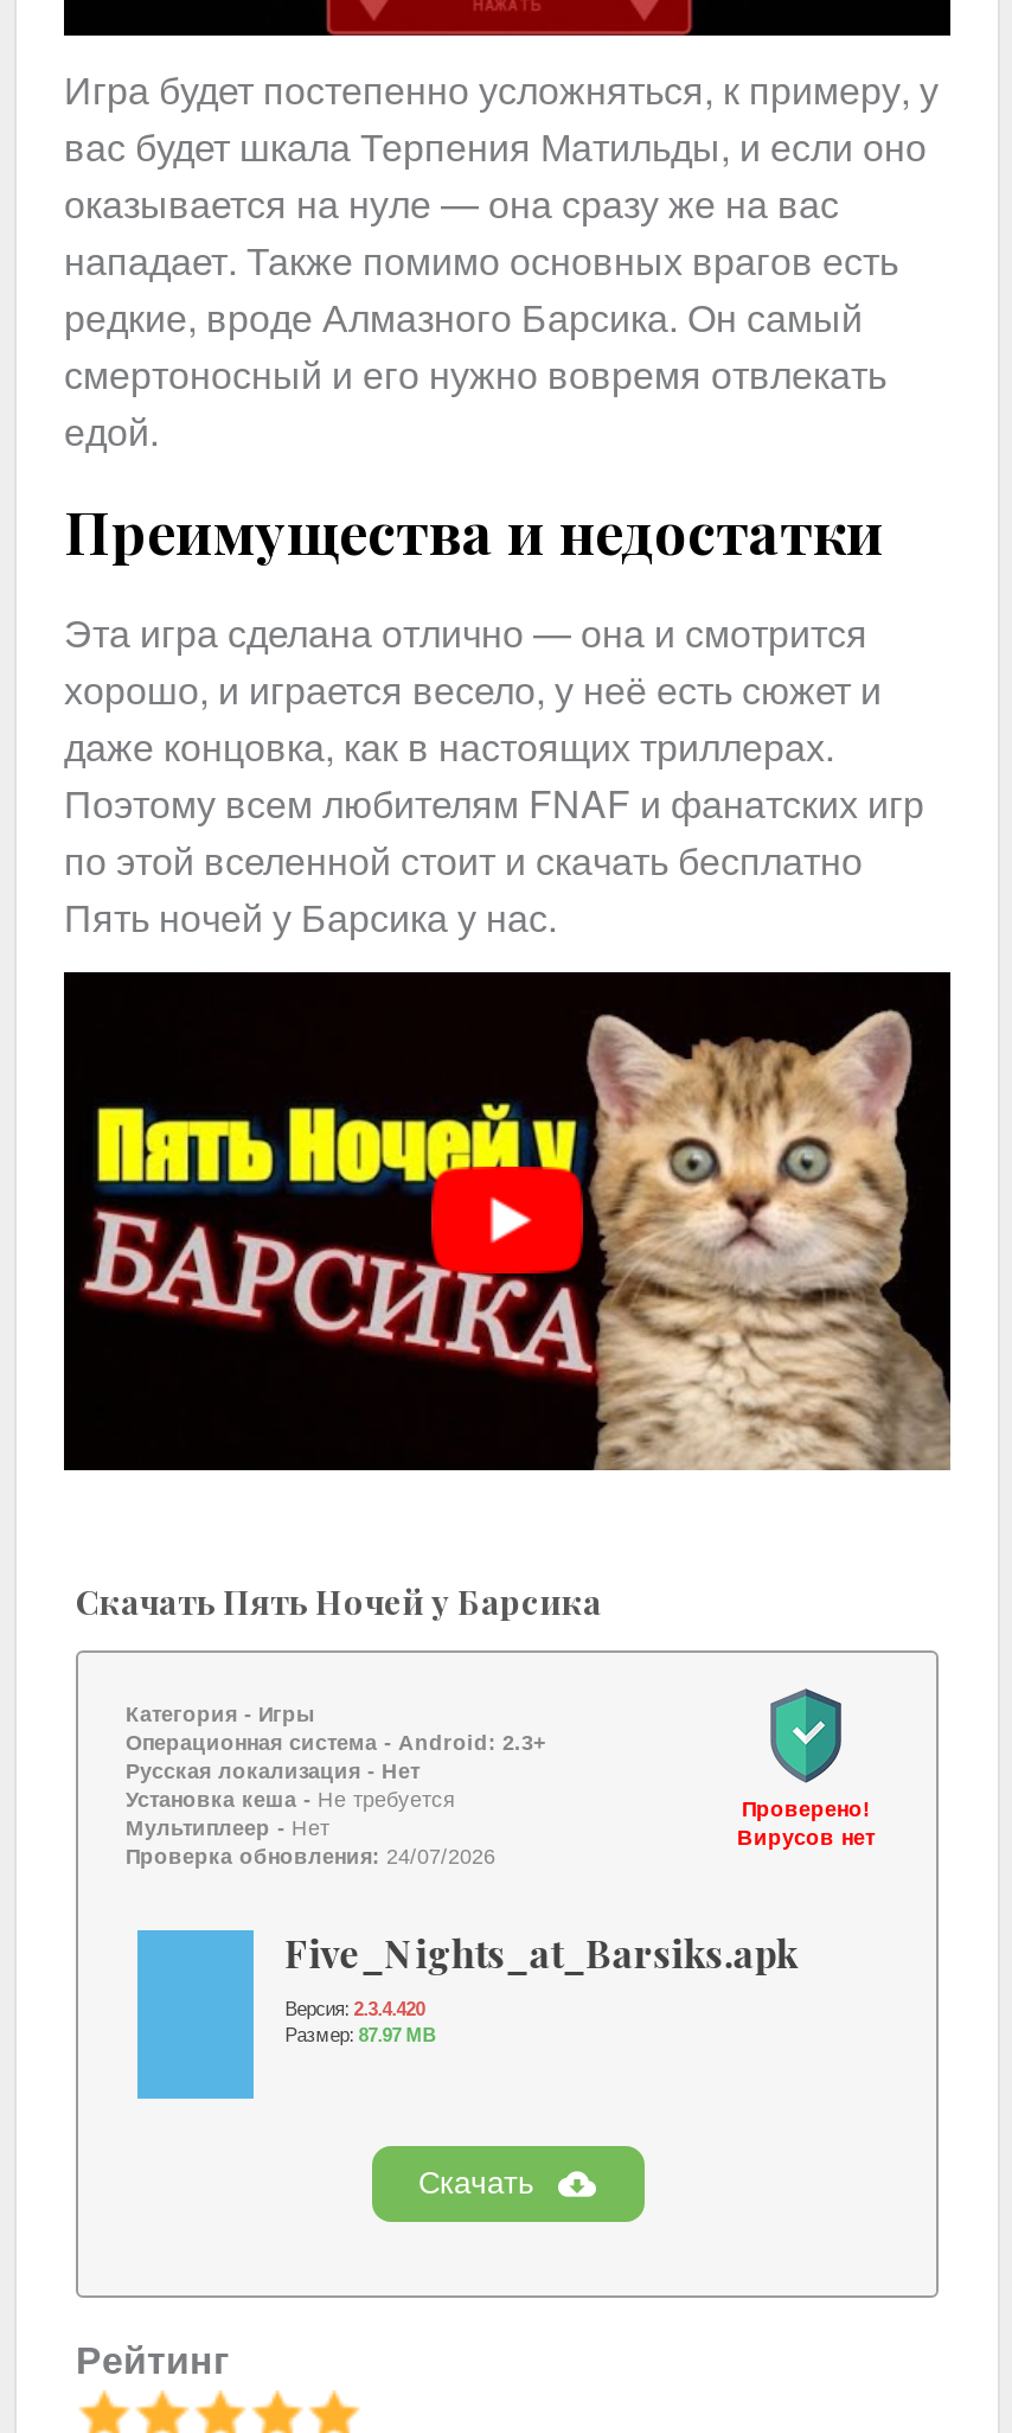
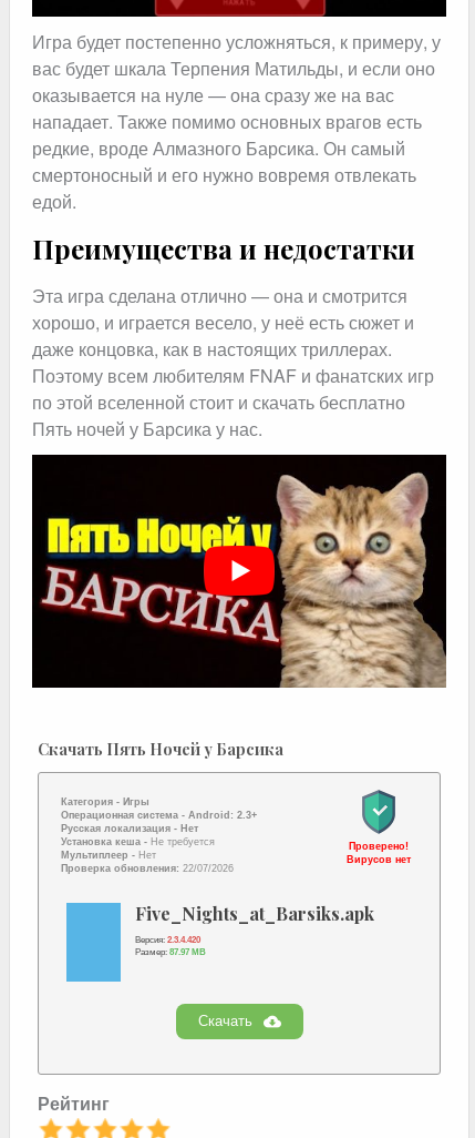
[126,1845,495,1869] Проверка обновления: 24/07/2026 -> [61,863,234,874] Проверка обновления: 22/07/2026

